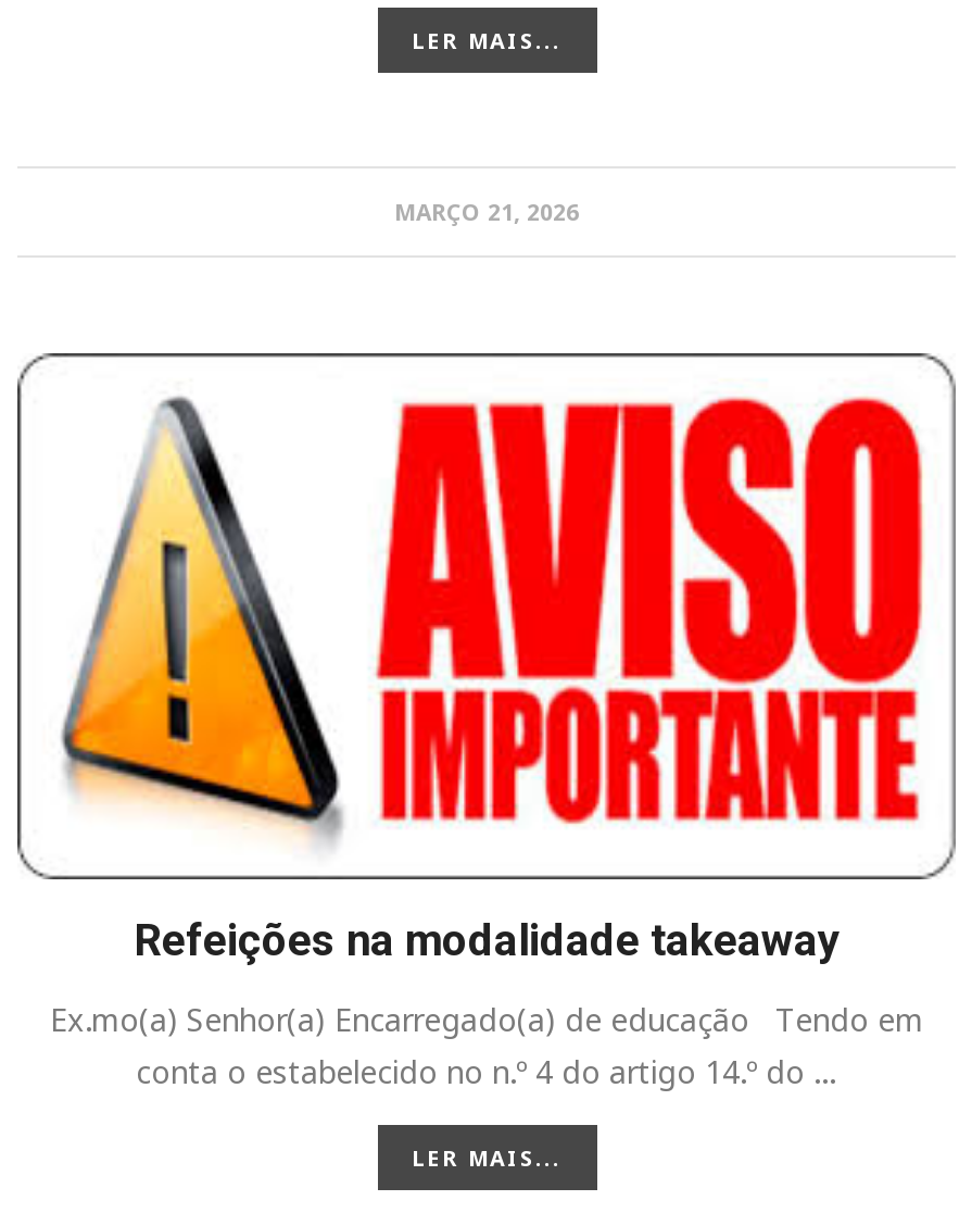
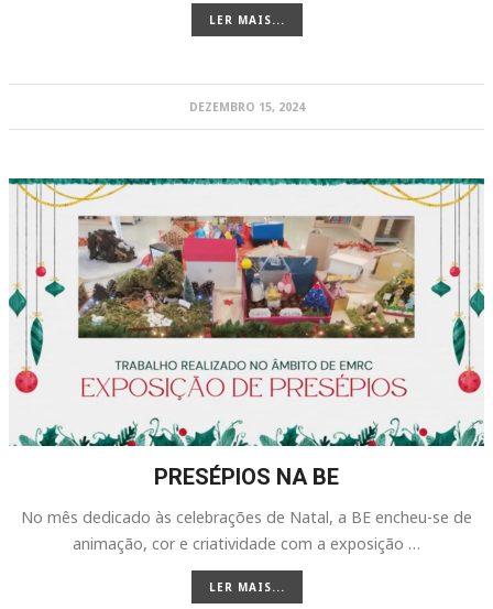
[394,196,579,227] MARÇO 21, 2026 -> [189,99,304,115] DEZEMBRO 15, 2024
[15,352,956,966] [image] | Refeições na modalidade takeaway -> [8,177,485,490] [image] | PRESÉPIOS NA BE
[50,998,923,1092] Ex.mo(a) Senhor(a) Encarregado(a) de educação Tendo em | conta o estabelecido no n.º 4 do artigo 14.º do … -> [21,507,472,554] No mês dedicado às celebrações de Natal, a BE encheu-se de | animação, cor e criatividade com a exposição …

